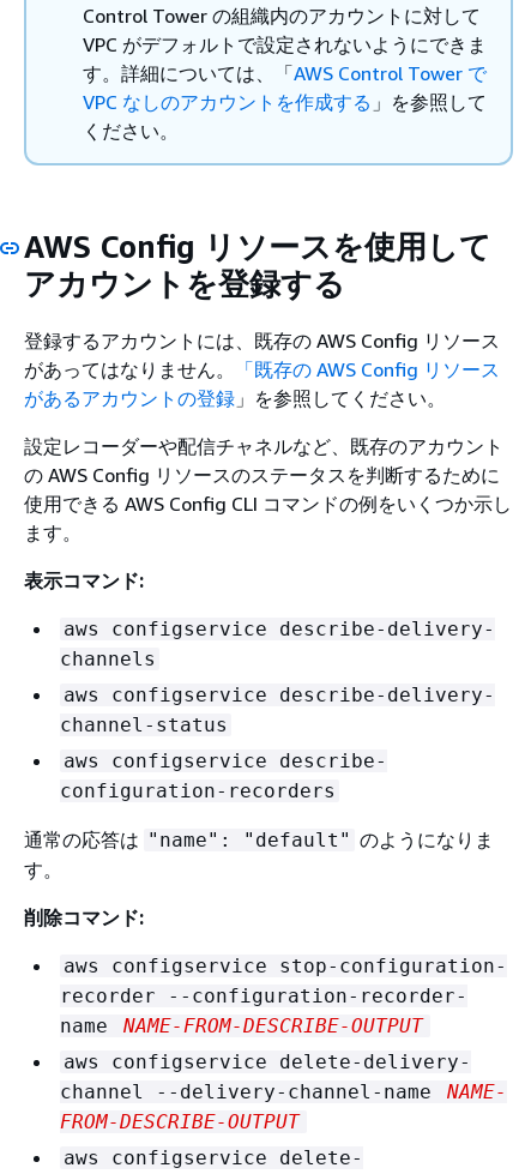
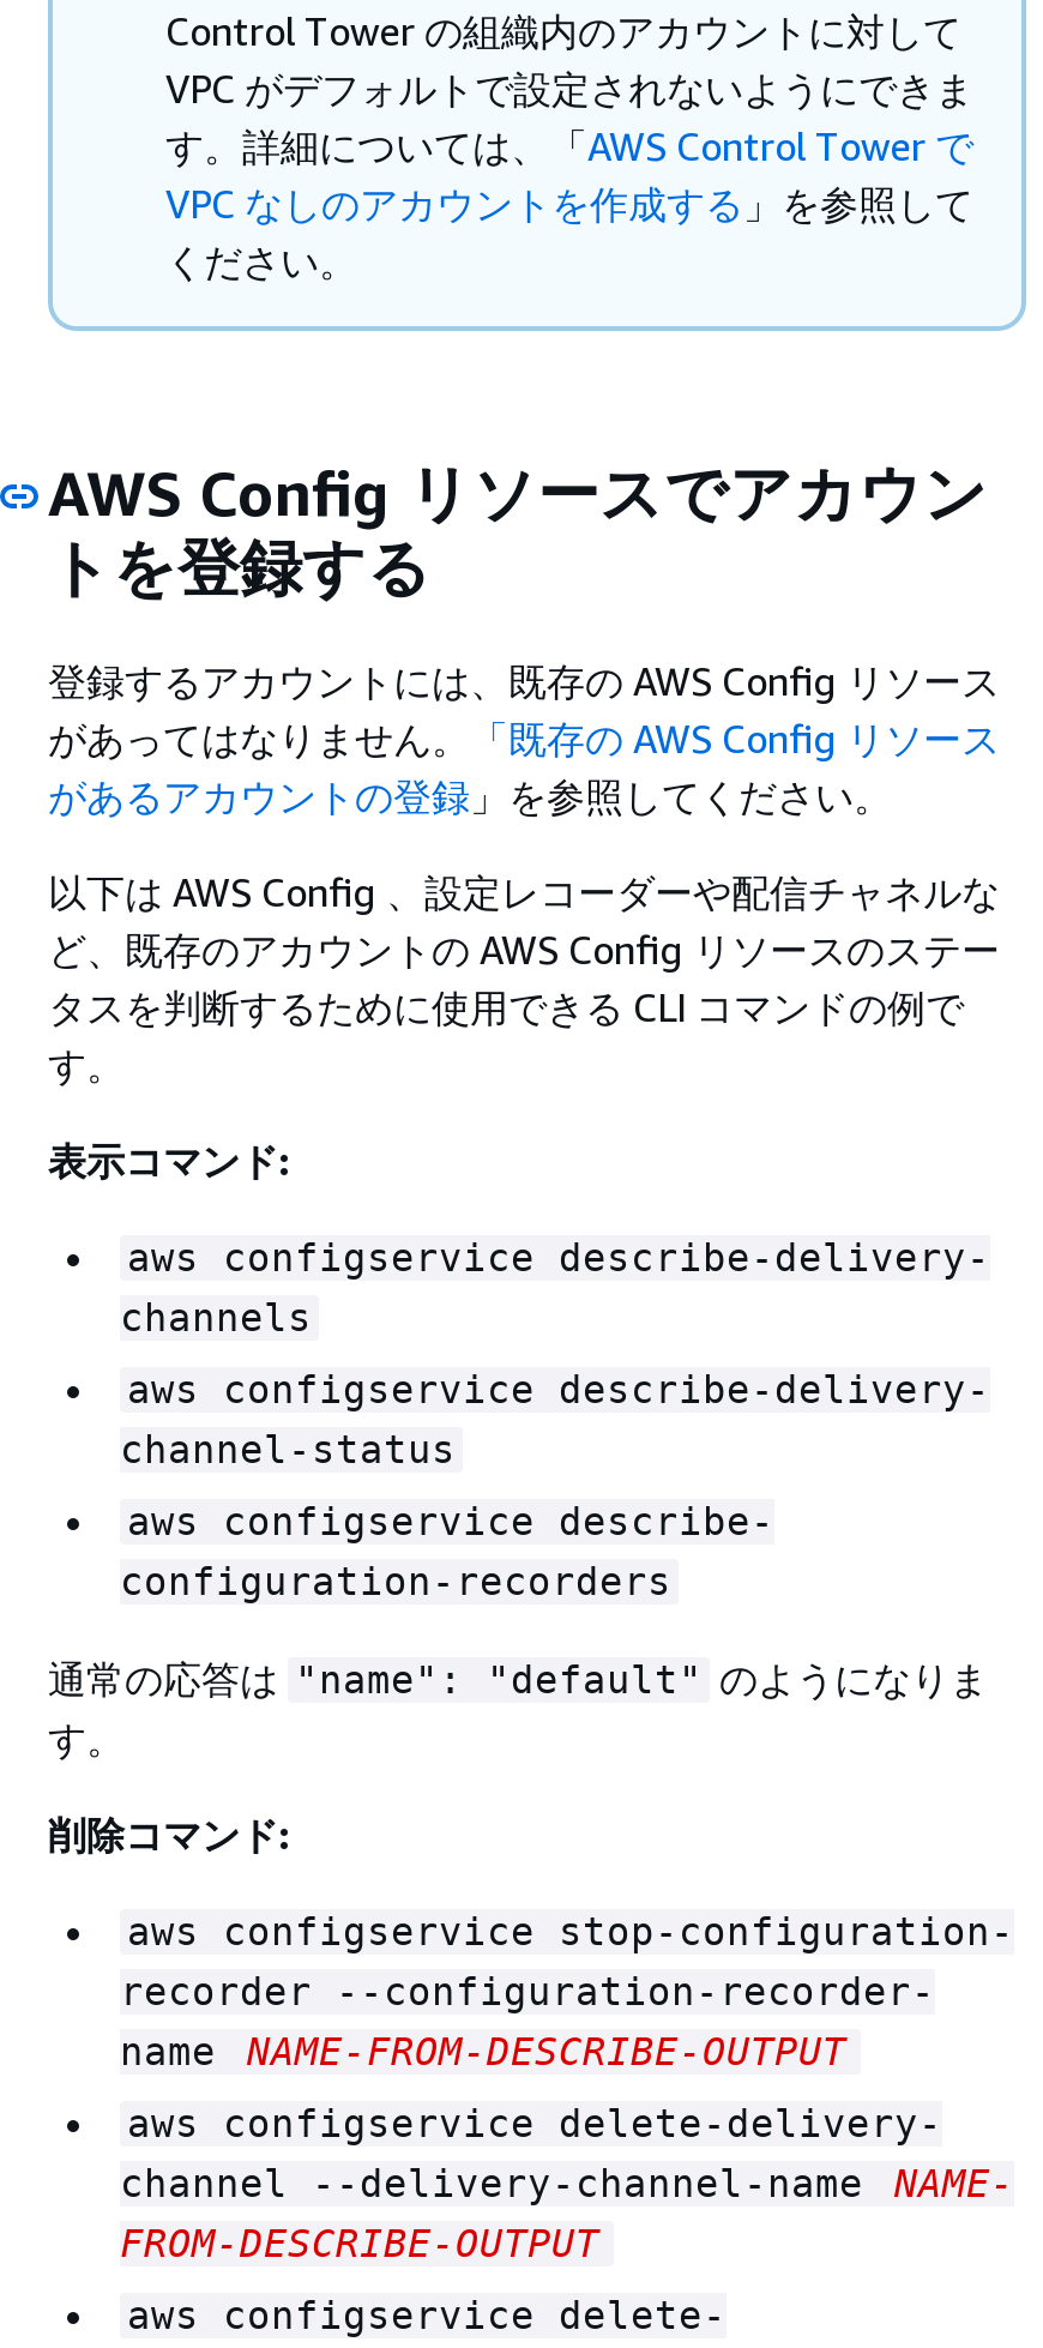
[24,228,491,302] AWS Config リソースを使用して | アカウントを登録する -> [48,456,988,604] AWS Config リソースでアカウン | トを登録する
[24,434,512,544] 設定レコーダーや配信チャネルなど、既存のアカウント | の AWS Config リソースのステータスを判断するために | 使用できる AWS Config CLI コマンドの例をいくつか示し | ます。 -> [48,867,1000,1088] 以下は AWS Config 、設定レコーダーや配信チャネルな | ど、既存のアカウントの AWS Config リソースのステー | タスを判断するために使用できる CLI コマンドの例で | す。

